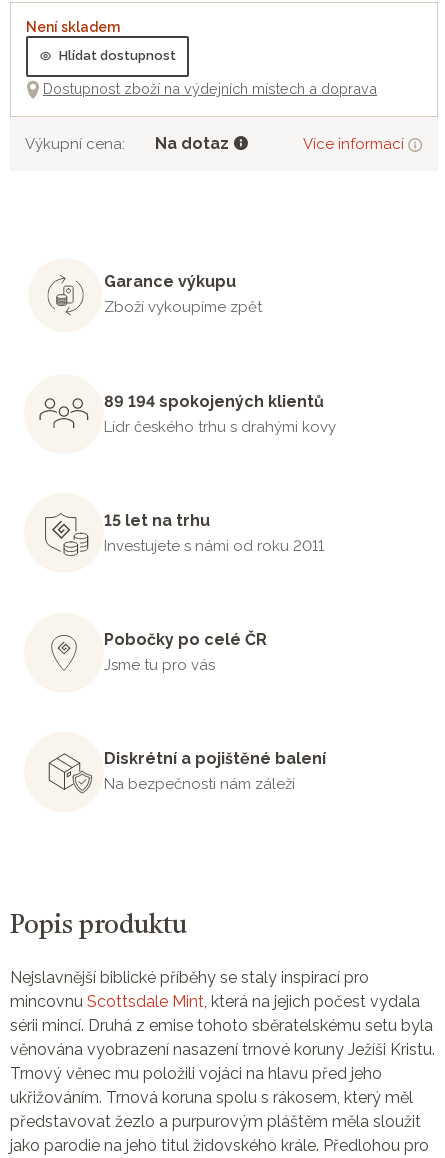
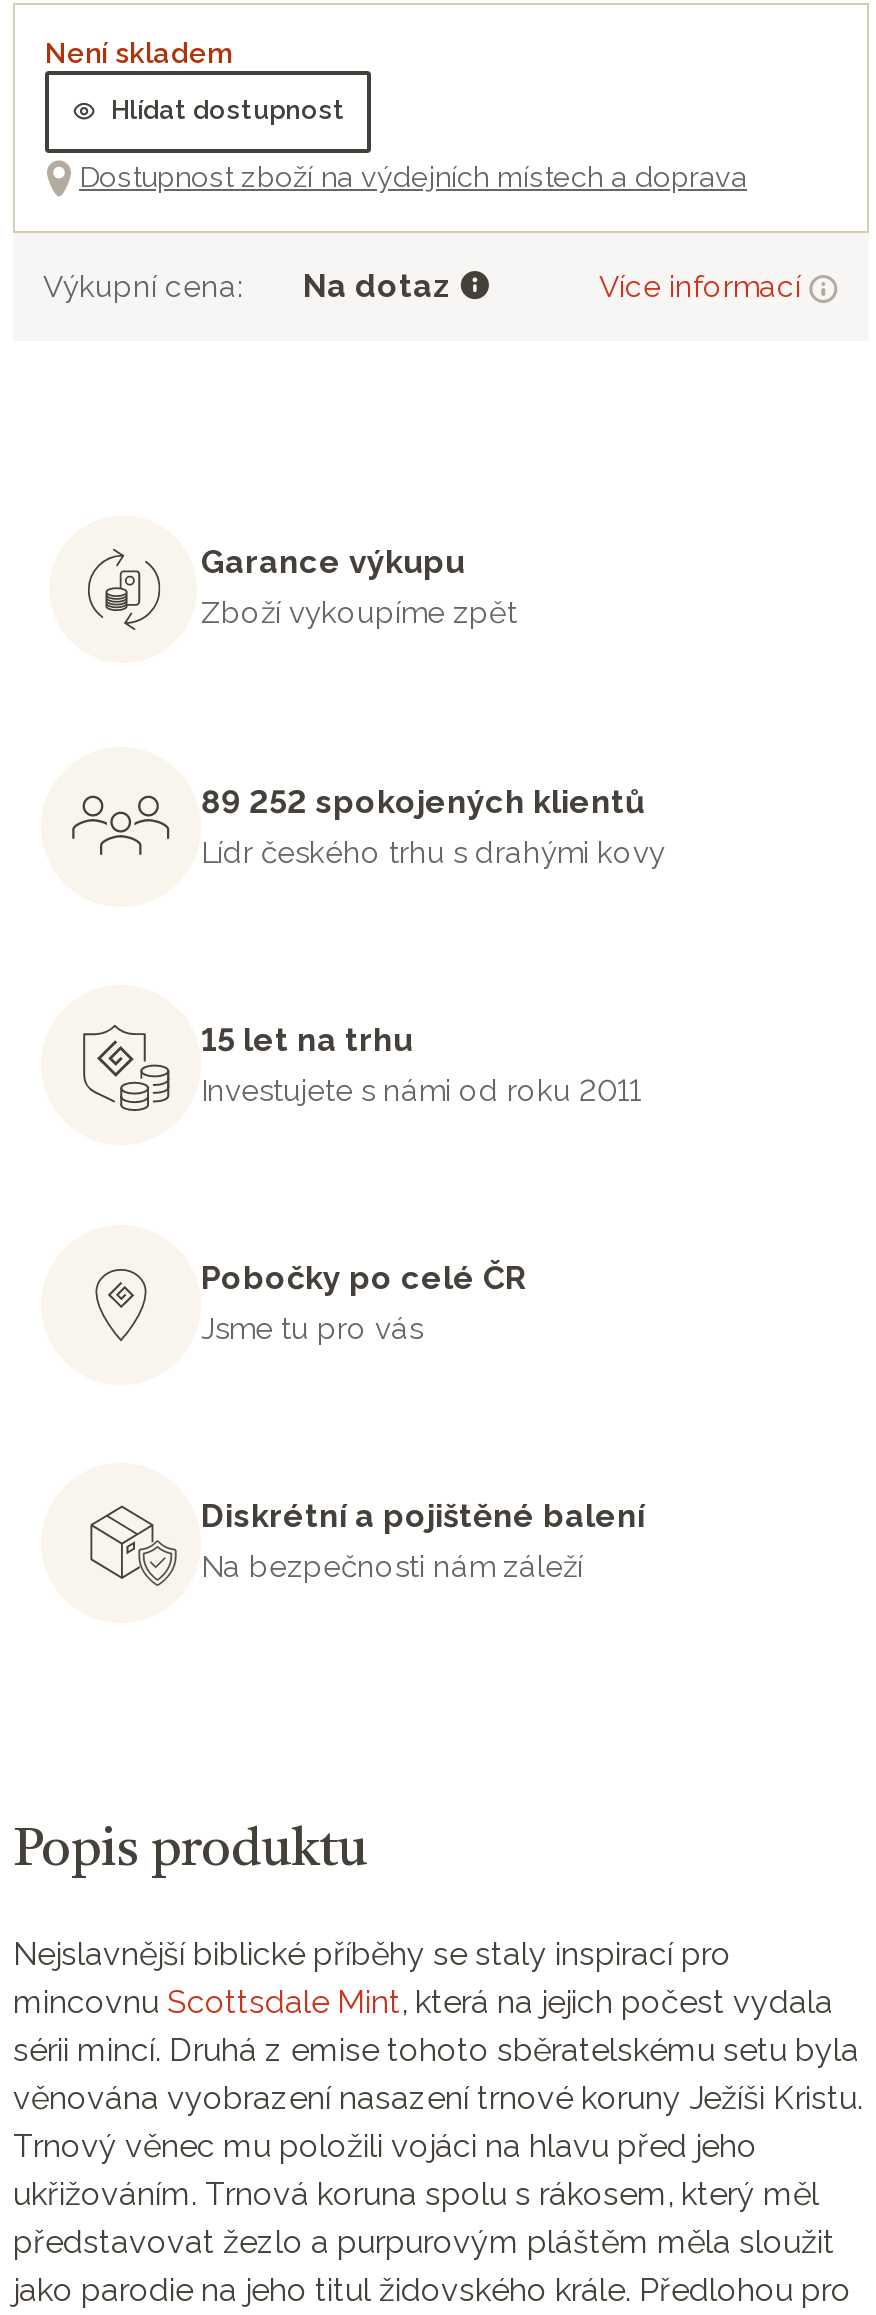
[104,392,324,411] 89 194 spokojených klientů -> [201,782,645,820] 89 252 spokojených klientů

